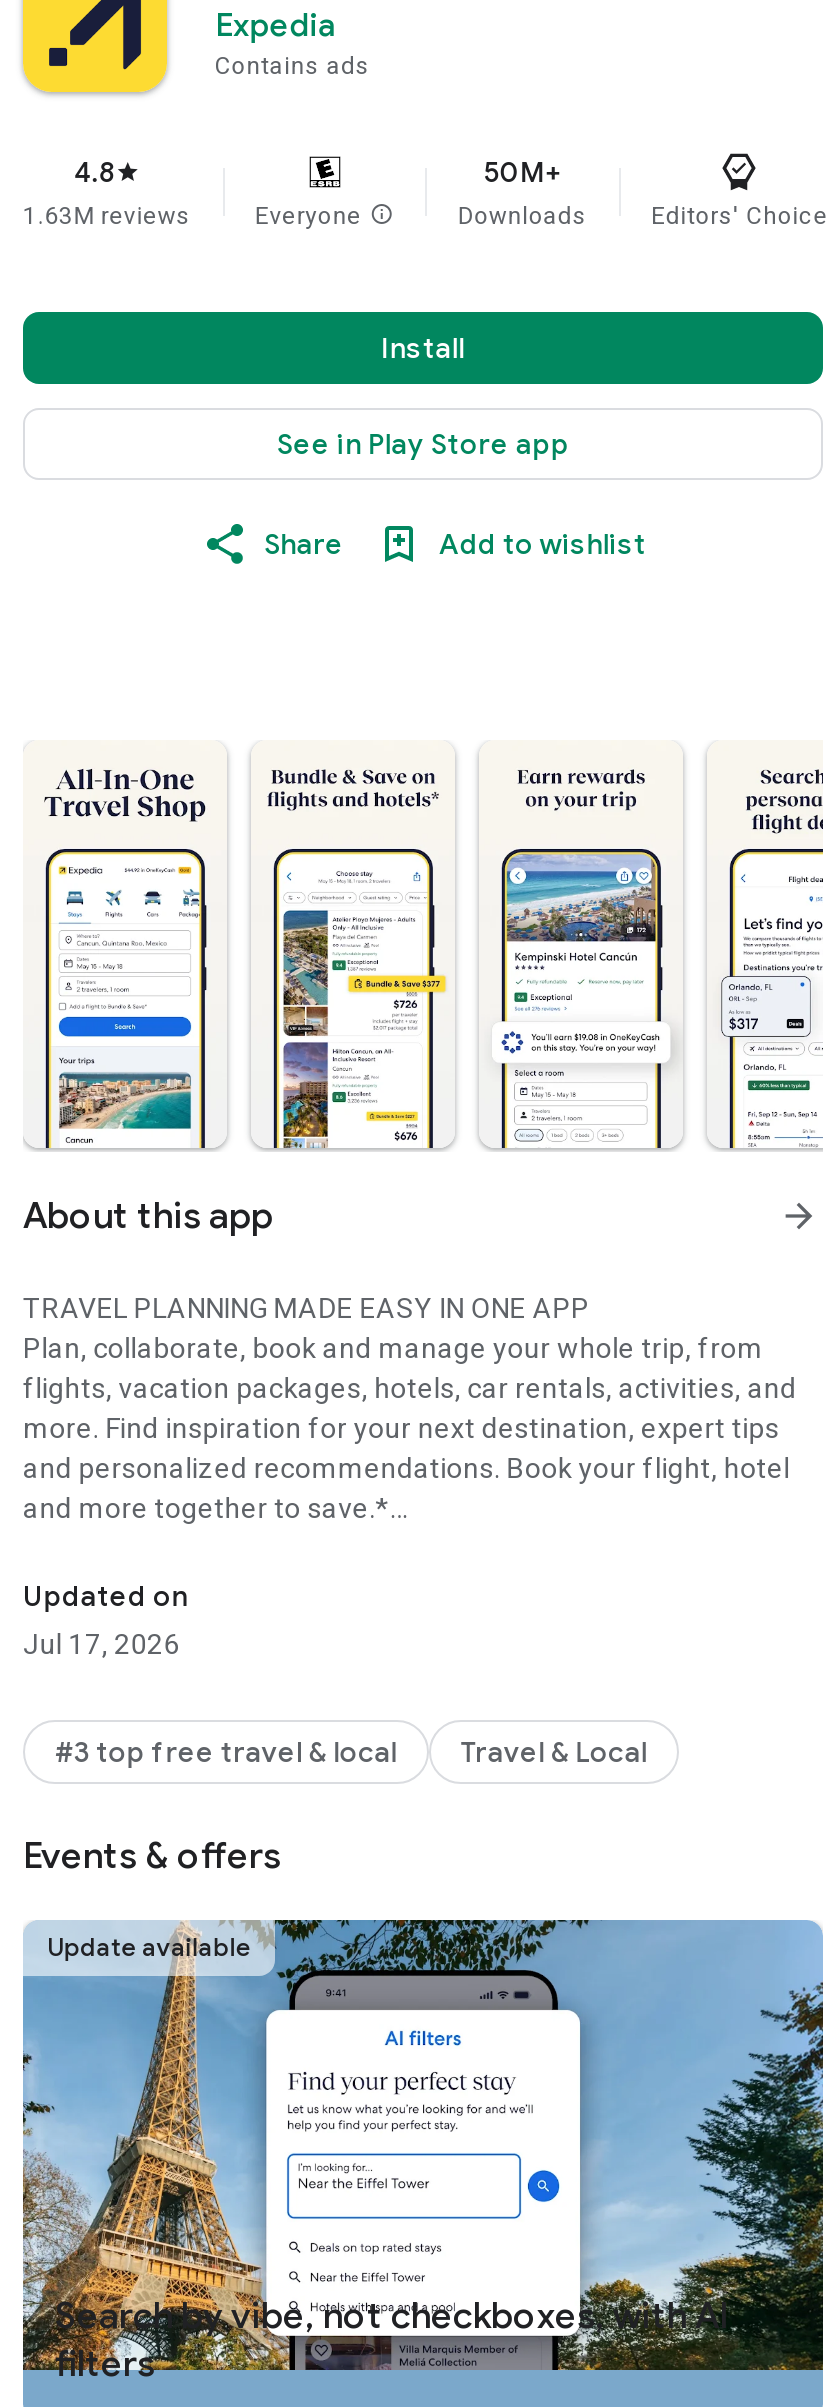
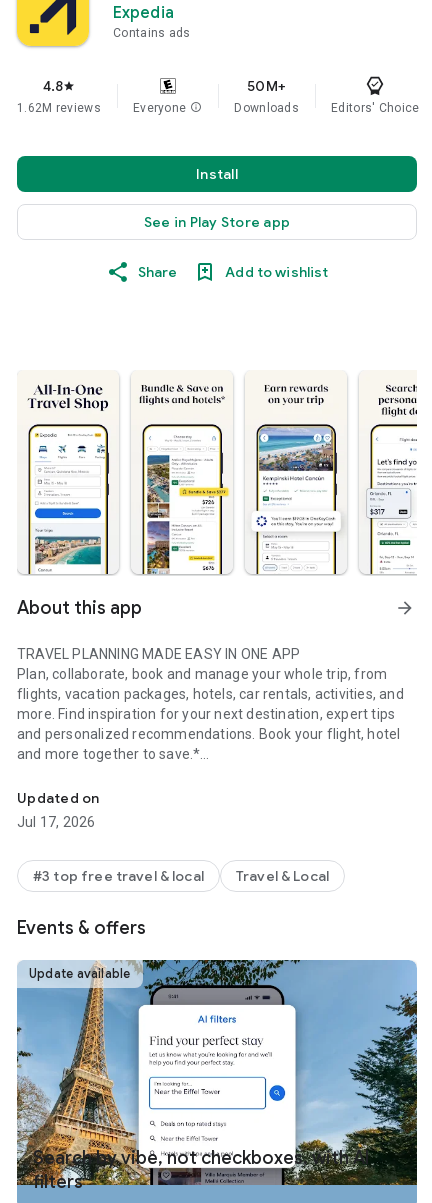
[23,202,191,230] 1.63M reviews -> [17,101,101,115] 1.62M reviews

